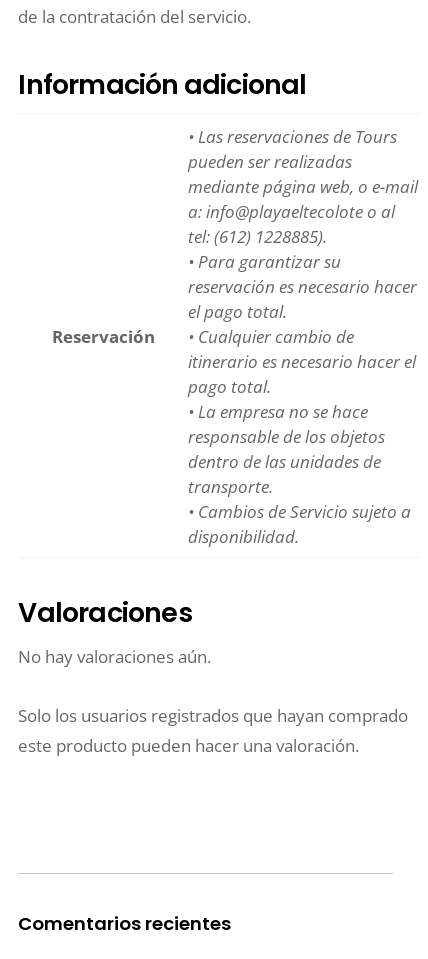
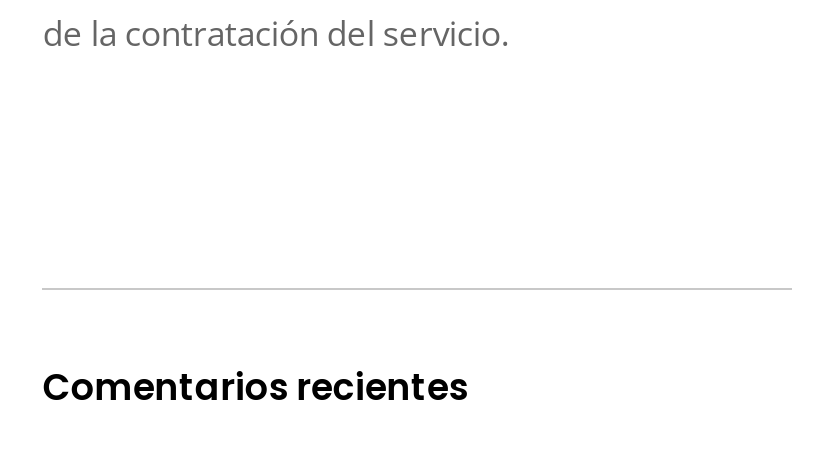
[18,65,306,102] Información adicional -> none
[18,125,418,757] • Las reservaciones de Tours | pueden ser realizadas | mediante página web, o e-mail | a: info@playaeltecolote o al | tel: (612) 1228885). | • Para garantizar su | reservación es necesario hacer | el pago total. | • Cualquier cambio de | itinerario es necesario hacer el | pago total. | • La empresa no se hace | responsable de los objetos | dentro de las unidades de | transporte. | • Cambios de Servicio sujeto a | disponibilidad. | Valoraciones | No hay valoraciones aún. | Solo los usuarios registrados que hayan comprado | este producto pueden hacer una valoración. -> none
[52,325,155,348] Reservación -> none

